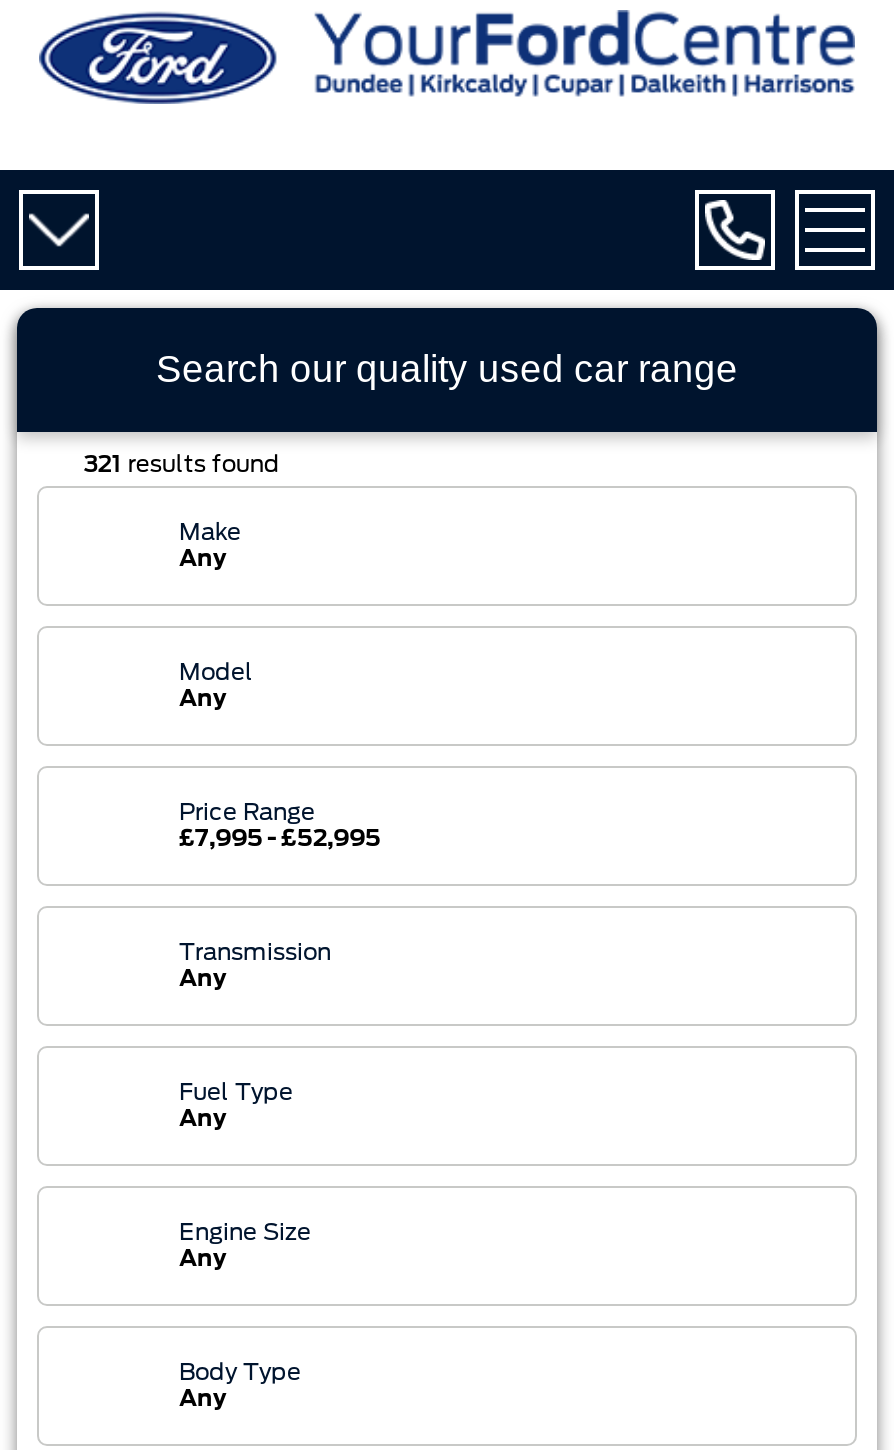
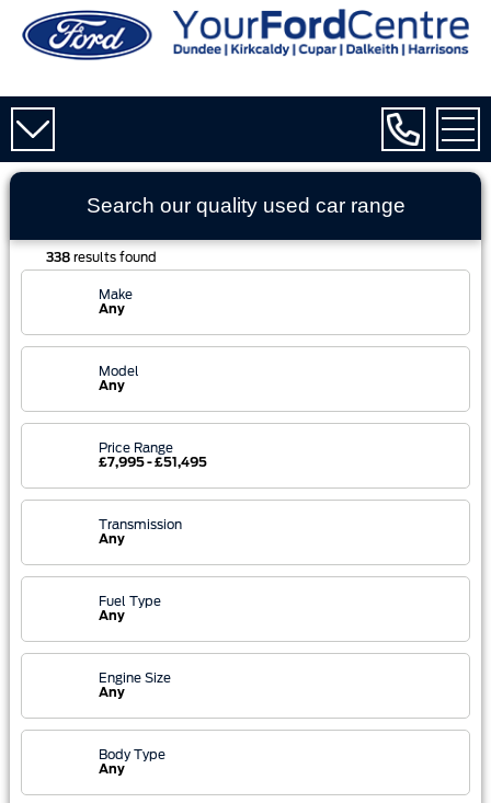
[84,454,280,476] 321 results found -> [46,252,157,264] 338 results found
[179,828,381,850] £7,995 - £52,995 -> [99,457,207,469] £7,995 - £51,495

